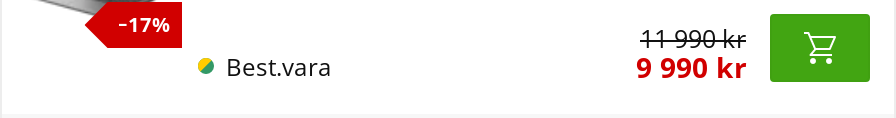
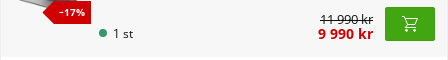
[226,49,332,83] Best.vara -> [113,24,133,41] 1 st

